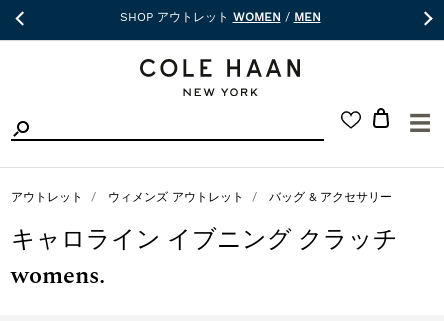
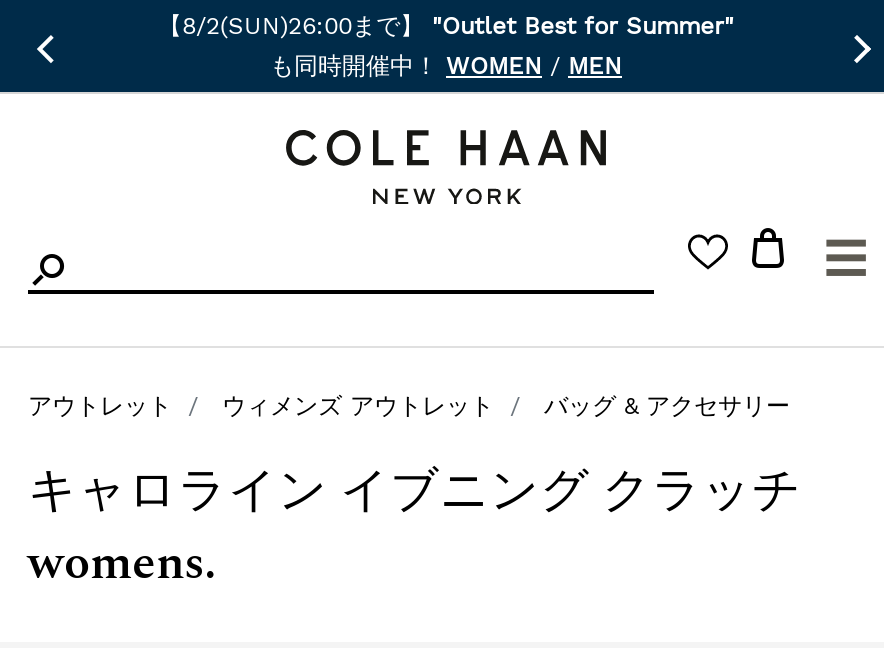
[119,10,320,24] SHOP アウトレットWOMEN / MEN -> [158,12,734,80] 【8/2(SUN)26:00まで】"Outlet Best for Summer" | も同時開催中！WOMEN / MEN

